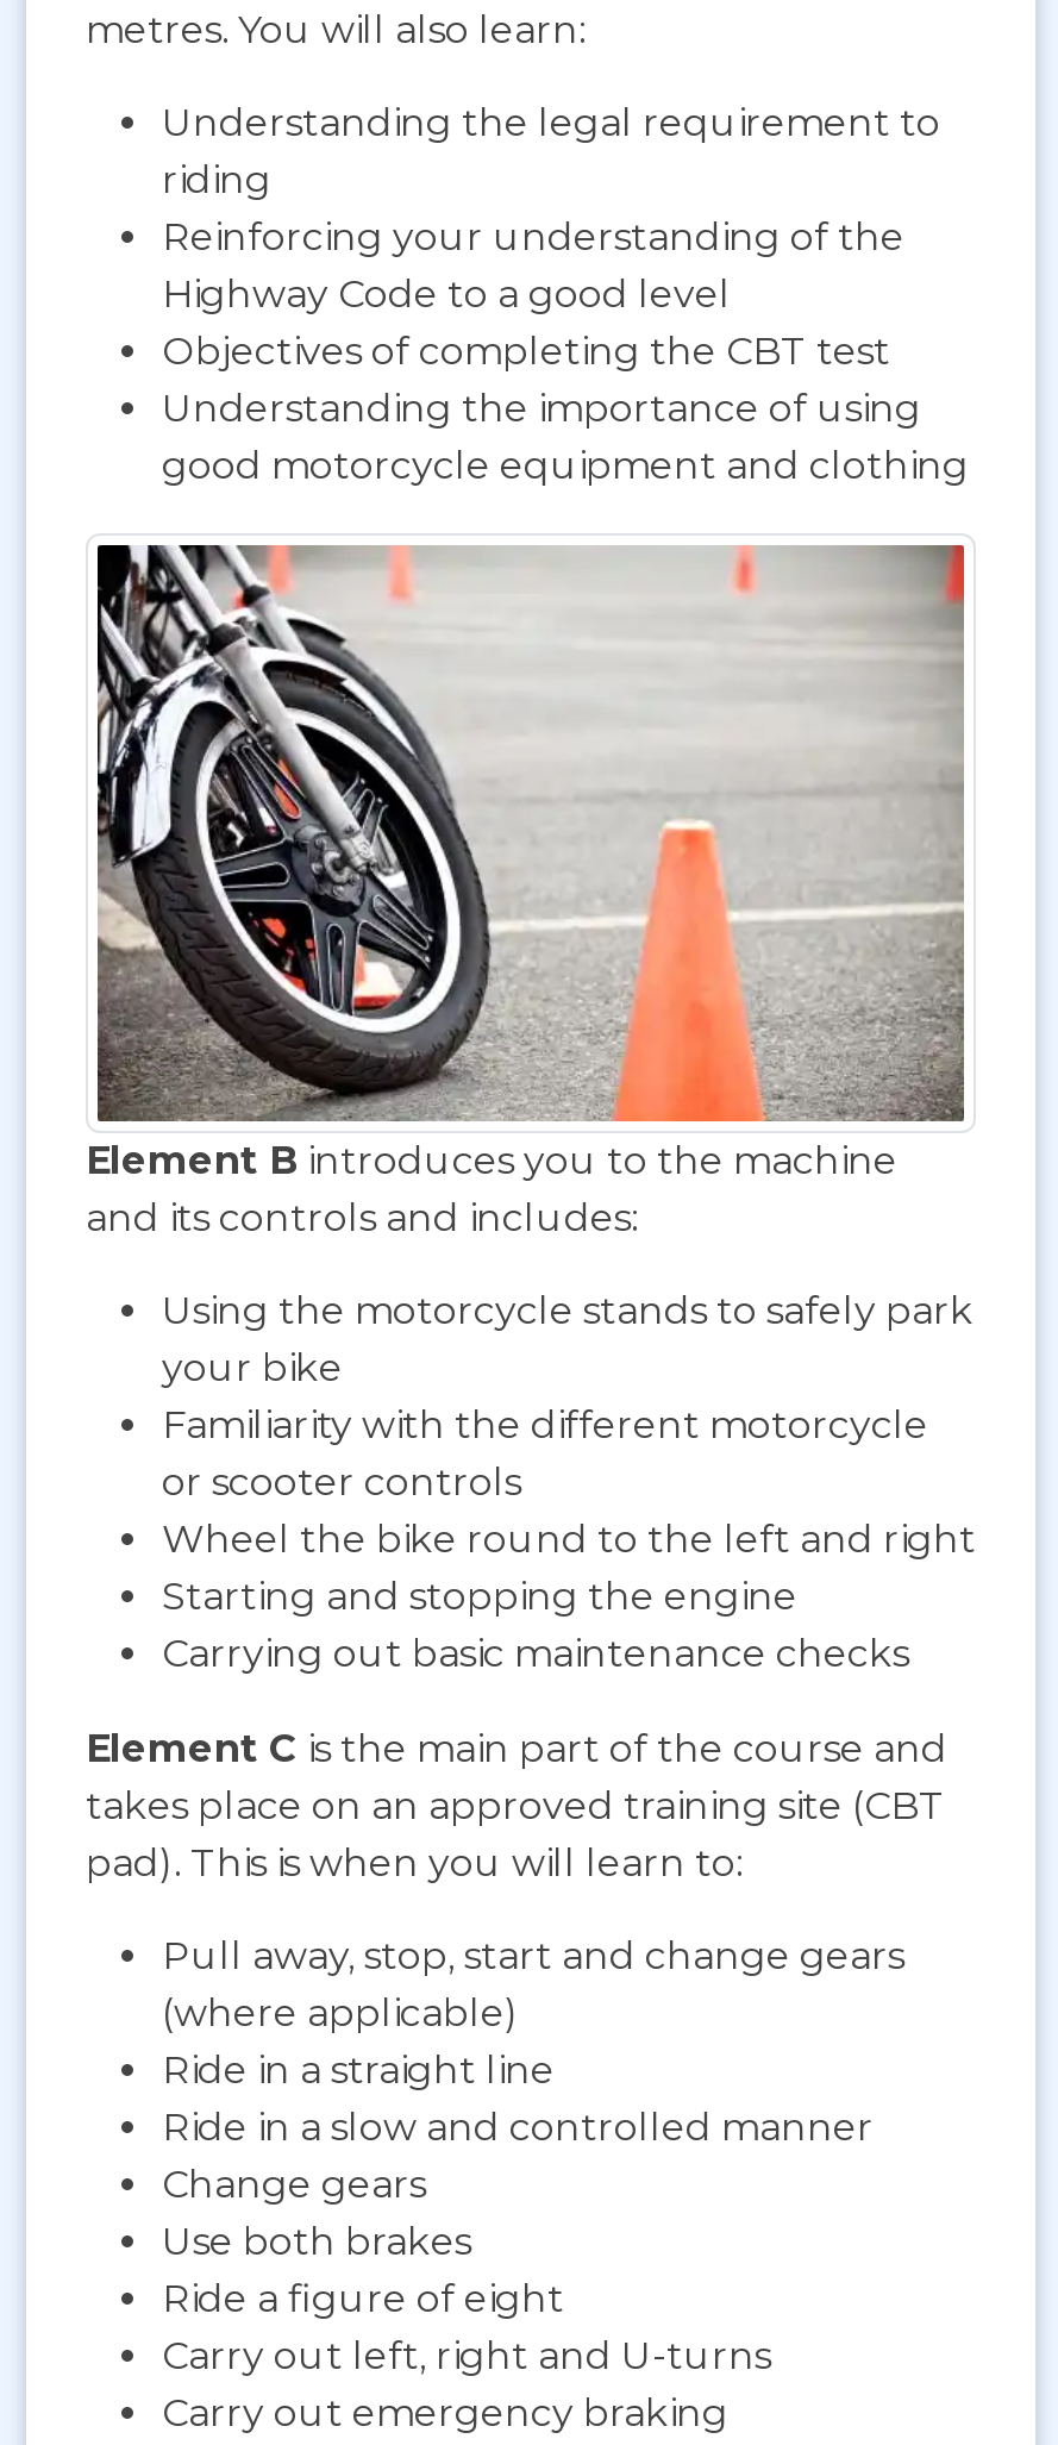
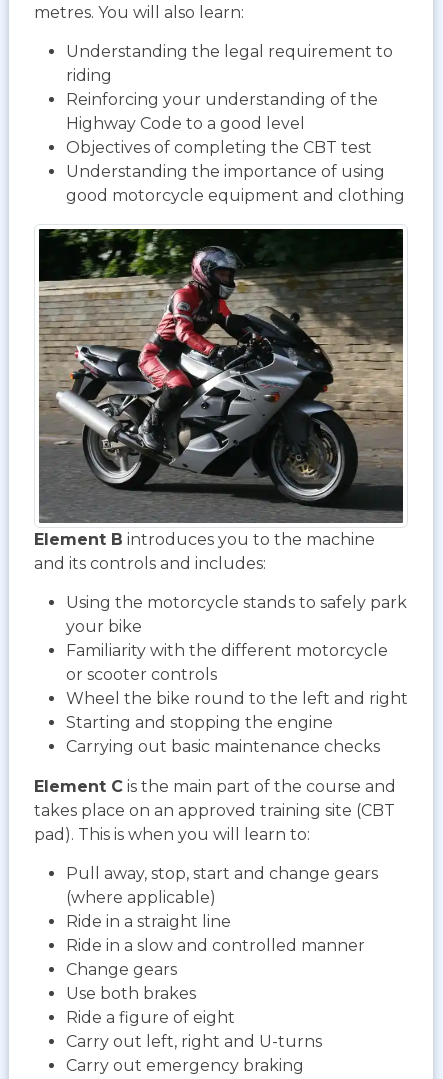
[98,543,966,1124] [image] -> [39,228,404,524] [image]

